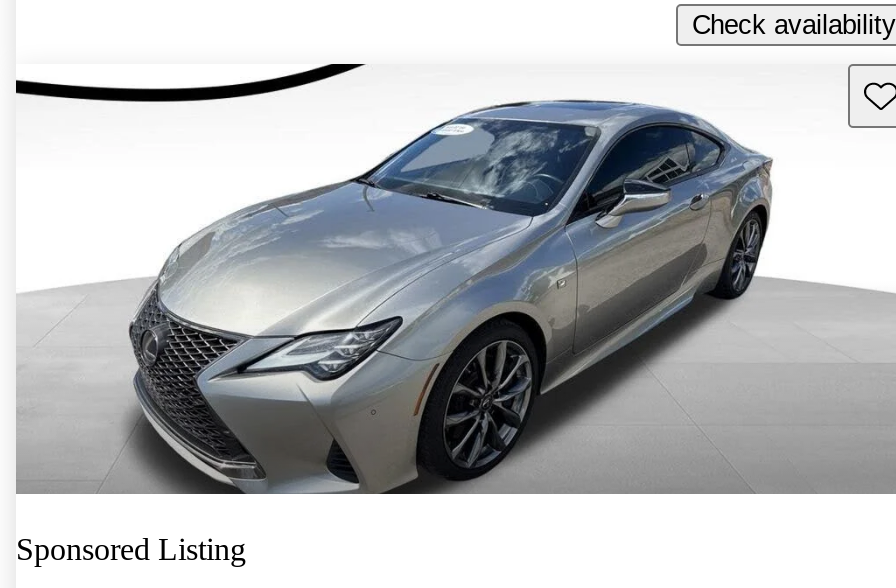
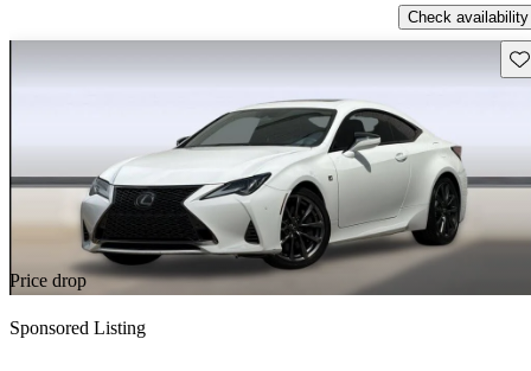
[16,64,890,494] [image] -> [8,39,527,295] [image]
none -> [9,270,87,291] Price drop

